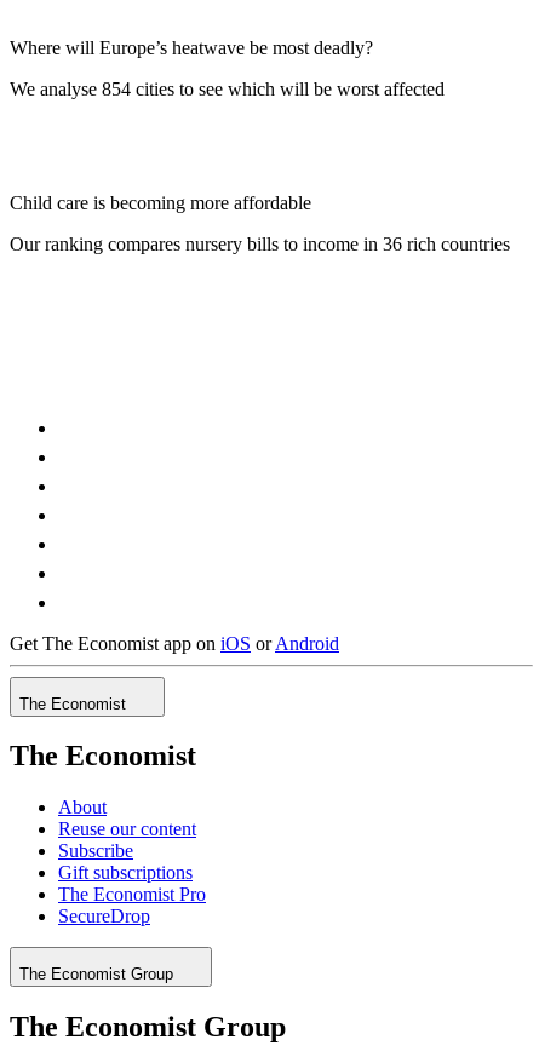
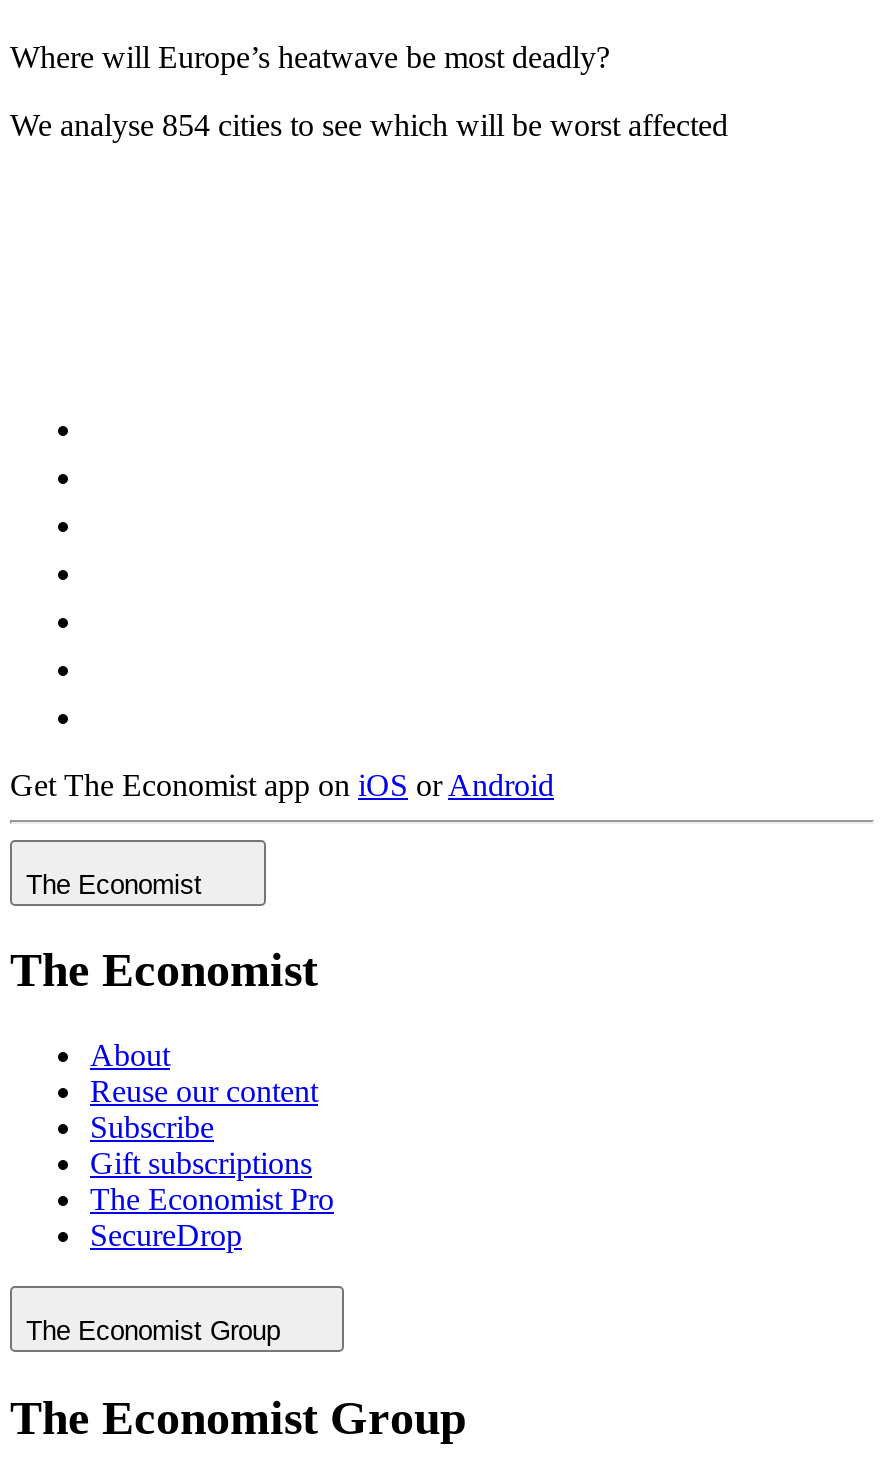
[10,192,520,254] Child care is becoming more affordable | Our ranking compares nursery bills to income in 36 rich countries -> none

